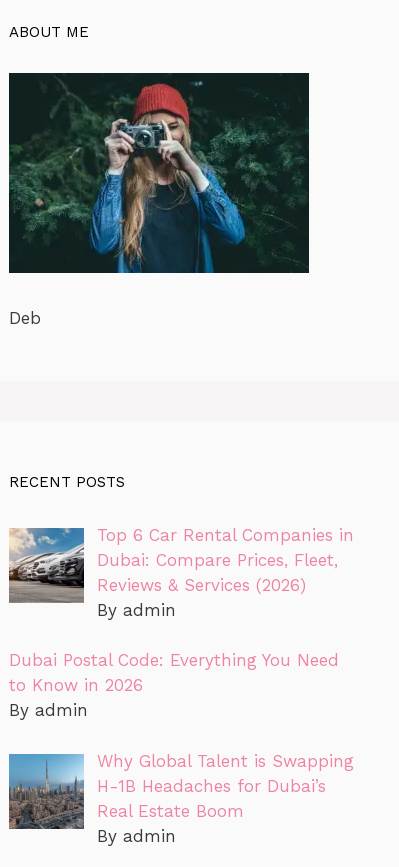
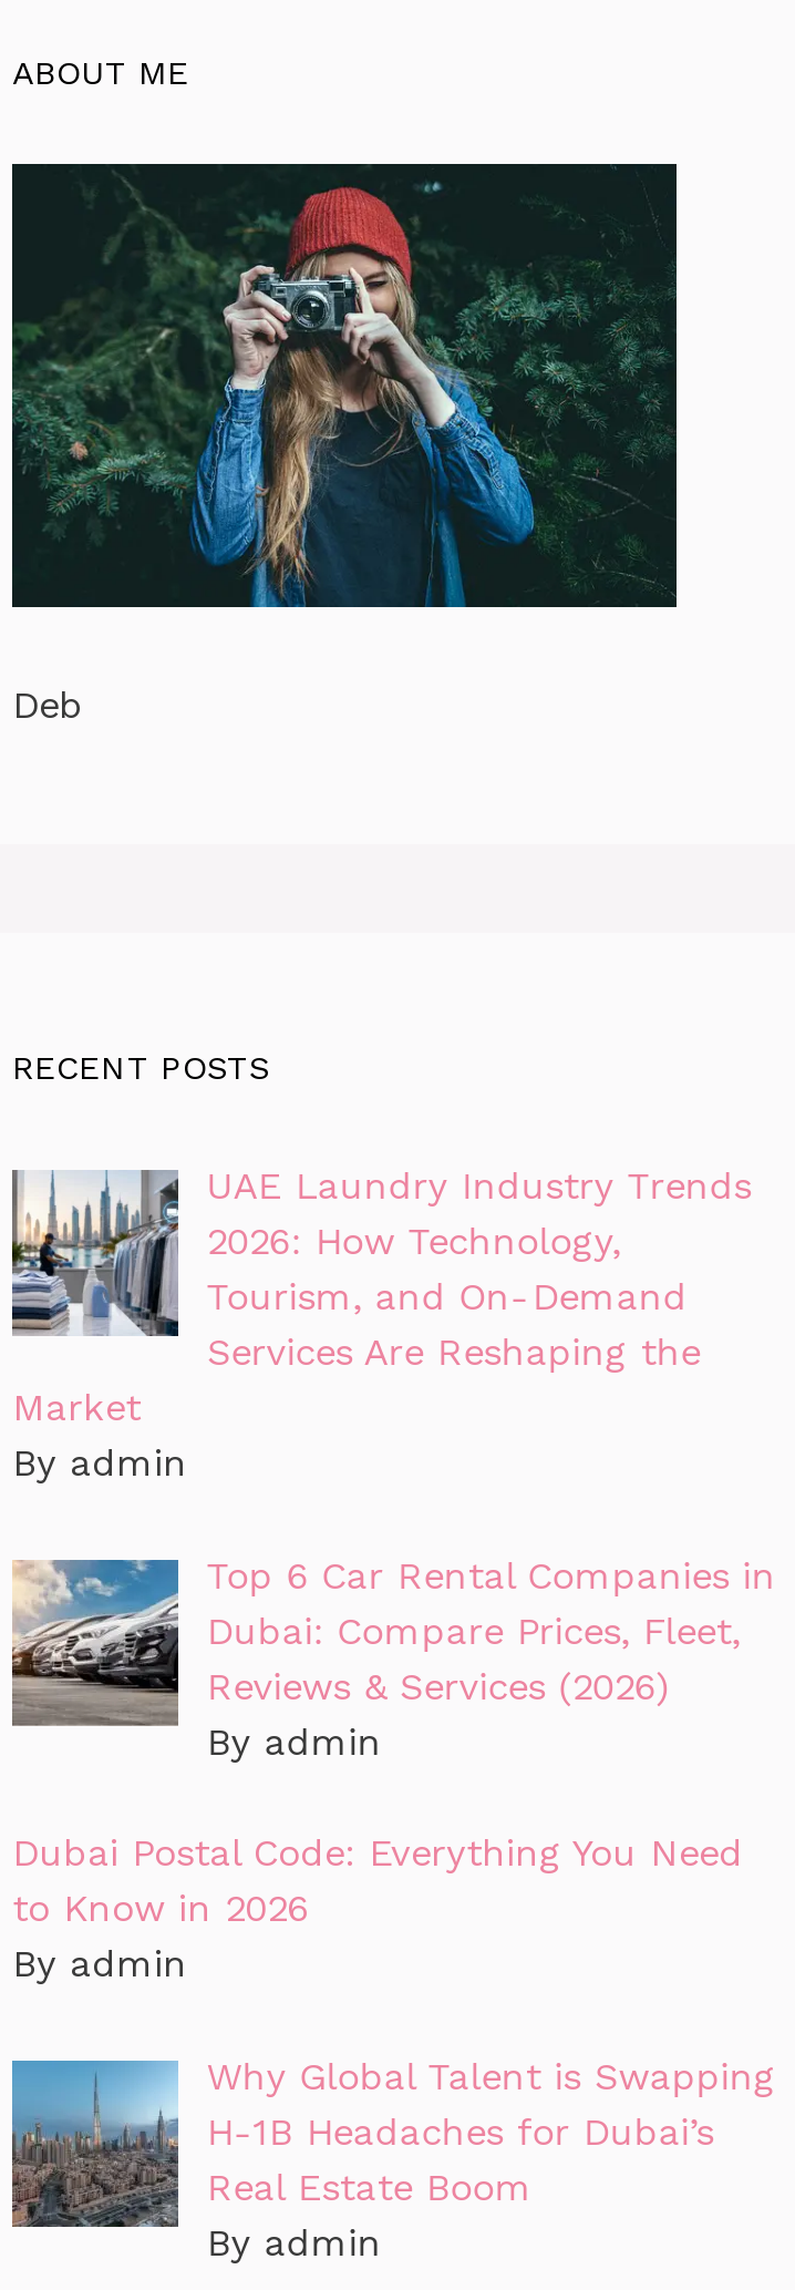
none -> [10,1164,751,1485] [image] | UAE Laundry Industry Trends | 2026: How Technology, | Tourism, and On-Demand | Services Are Reshaping the | Market | By admin

